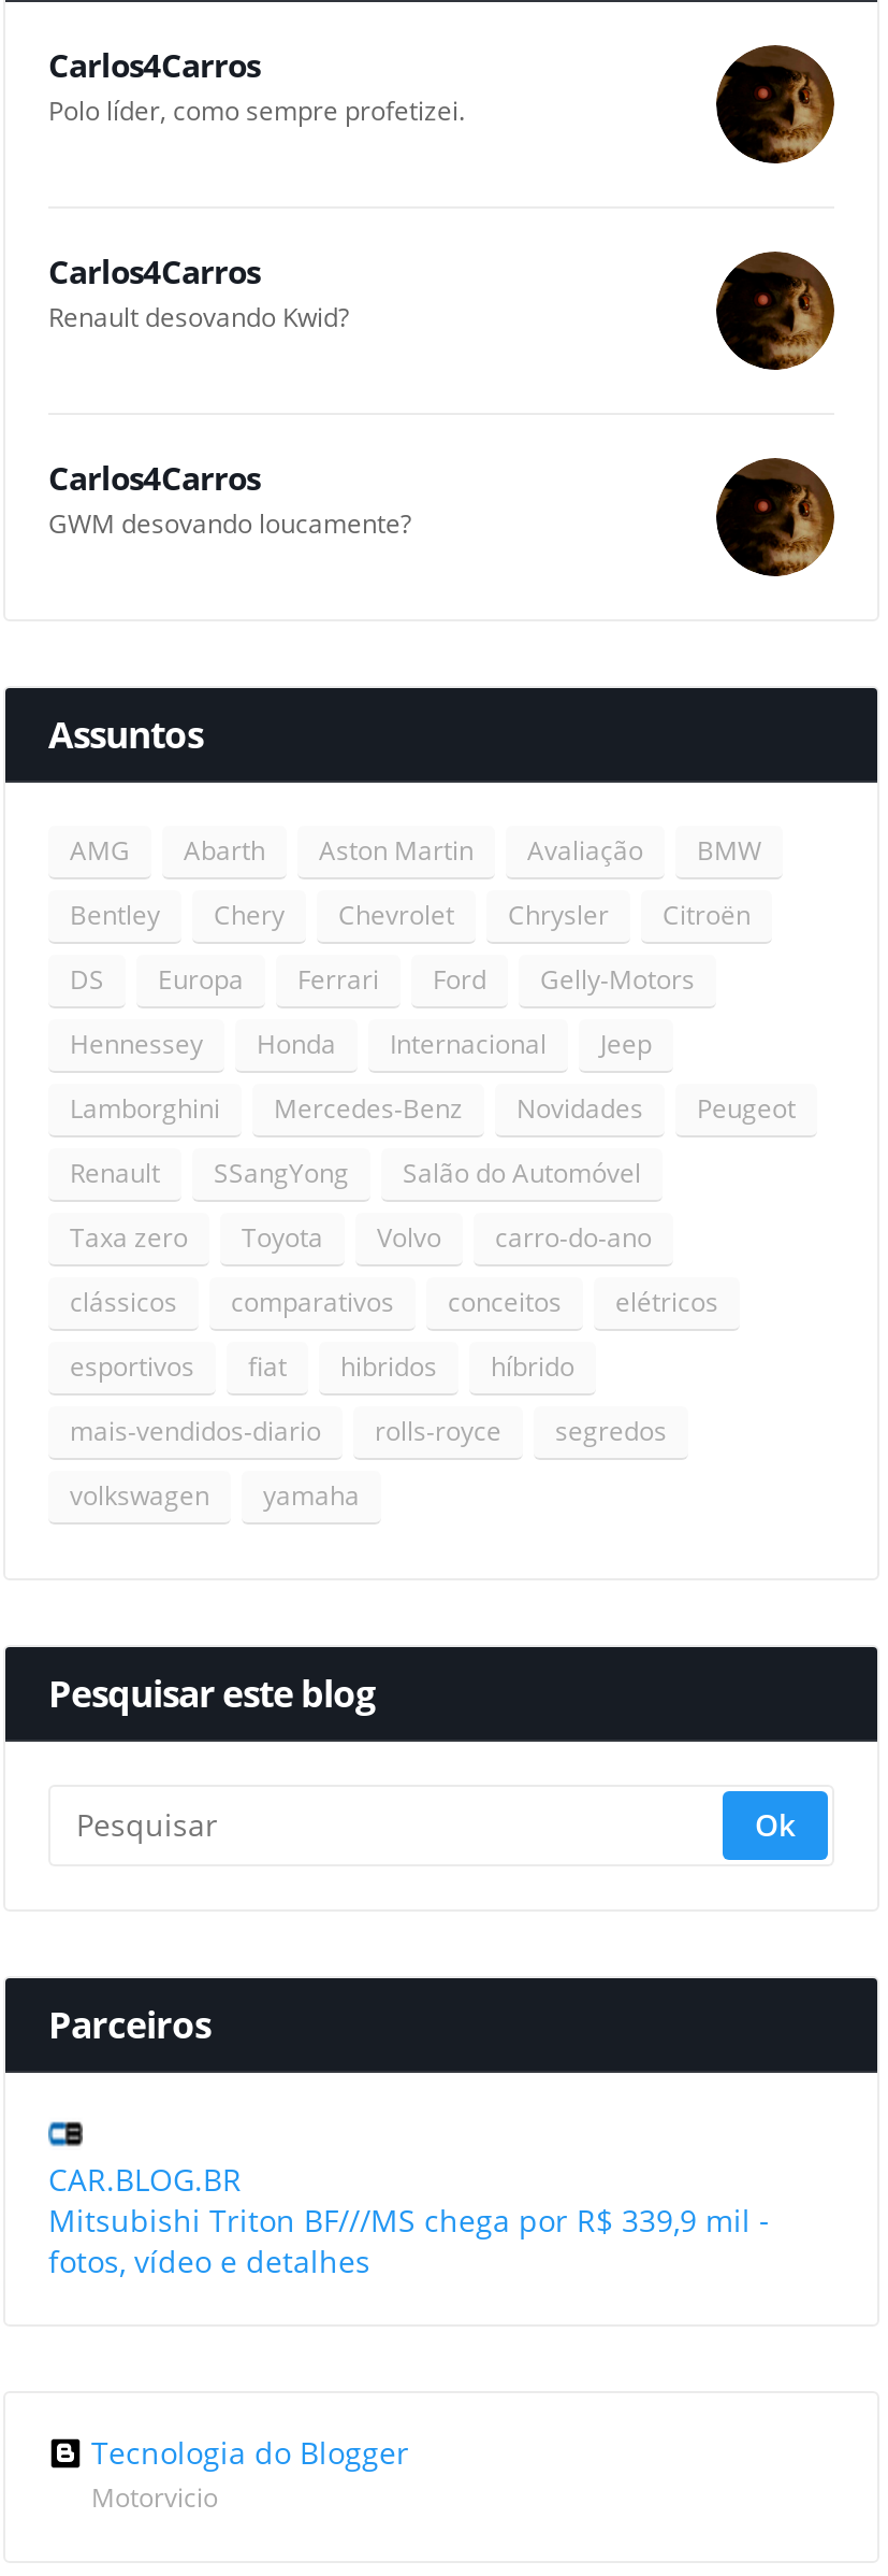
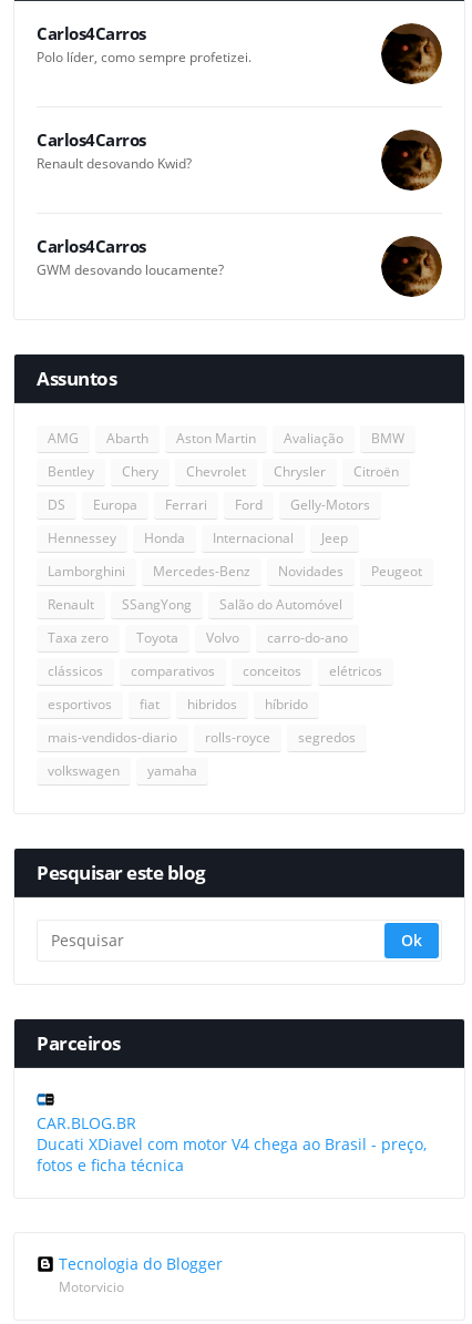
[48,2200,770,2281] Mitsubishi Triton BF///MS chega por R$ 339,9 mil - | fotos, vídeo e detalhes -> [37,1133,427,1176] Ducati XDiavel com motor V4 chega ao Brasil - preço, | fotos e ficha técnica

